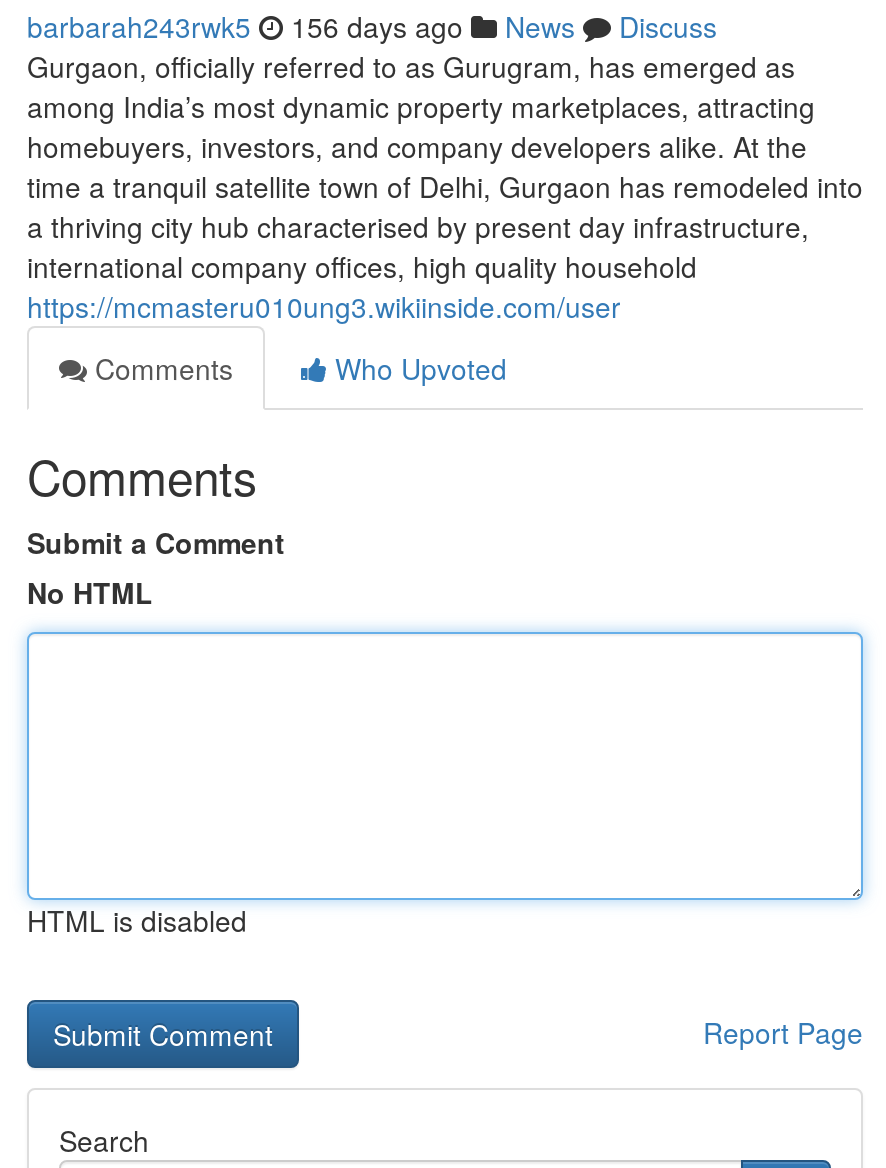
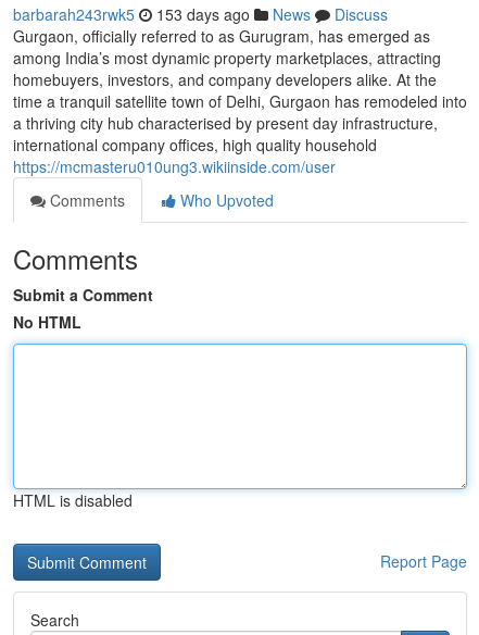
[27,6,717,46] barbarah243rwk5 156 days ago News Discuss -> [13,3,388,25] barbarah243rwk5 153 days ago News Discuss

